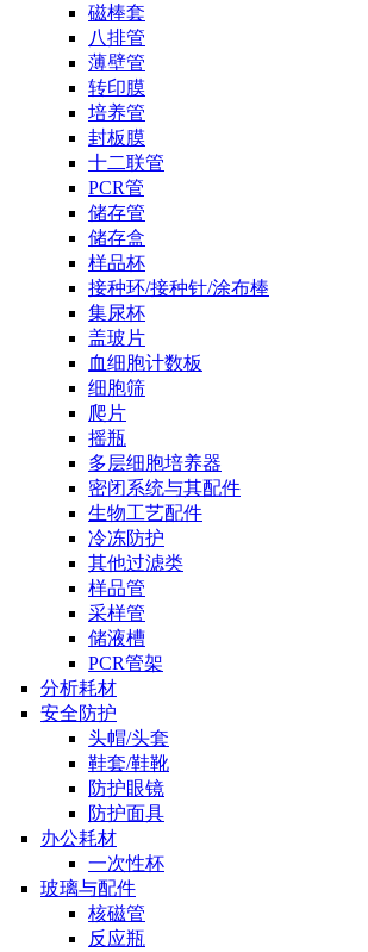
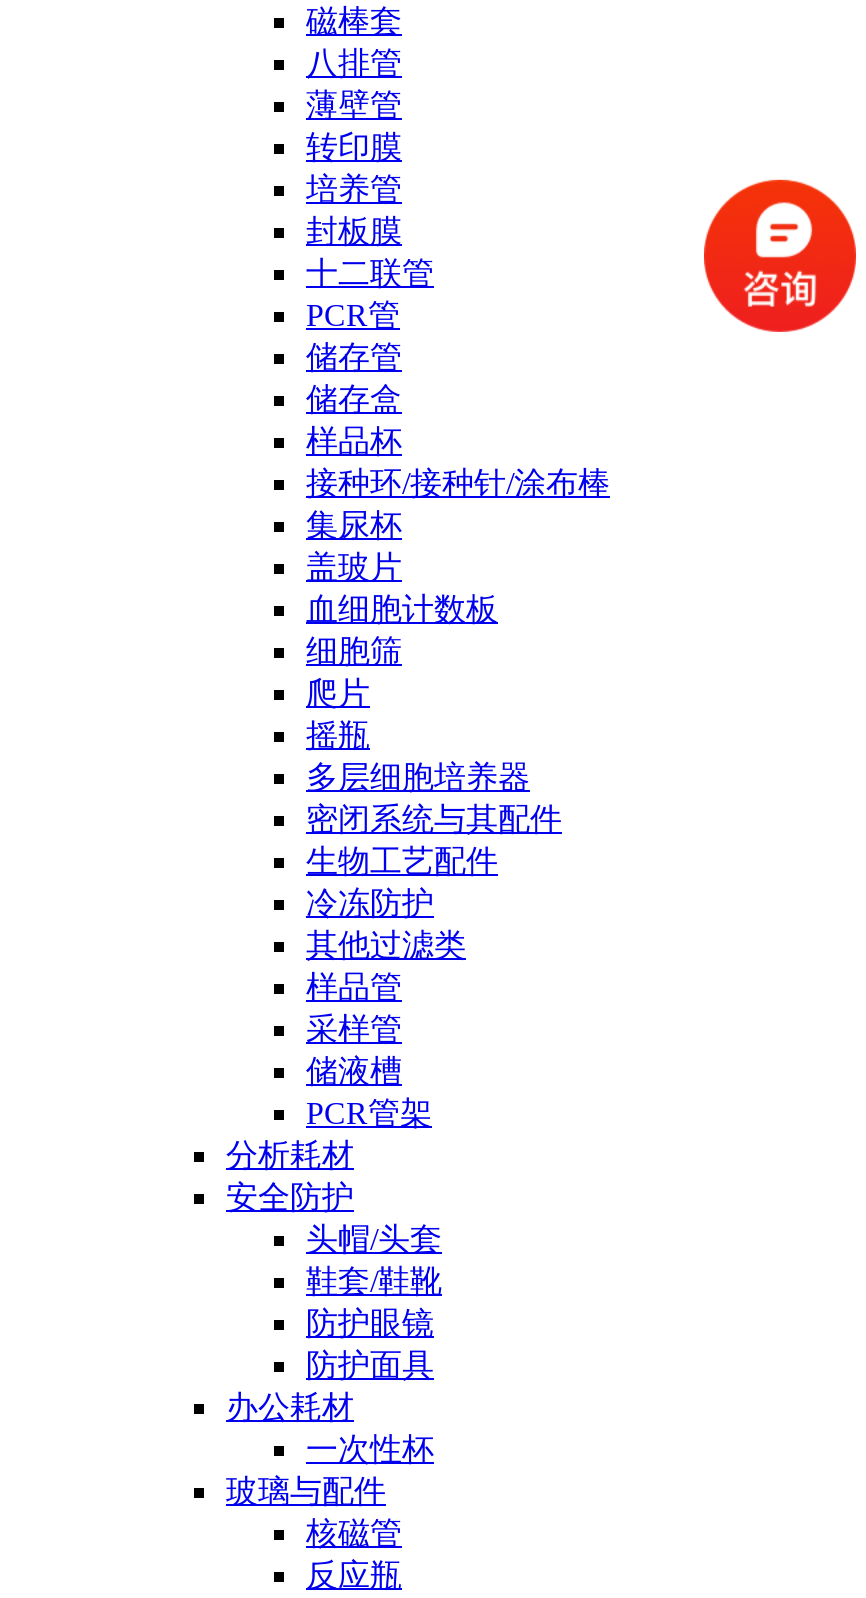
none -> [702,178,858,334] [image]

